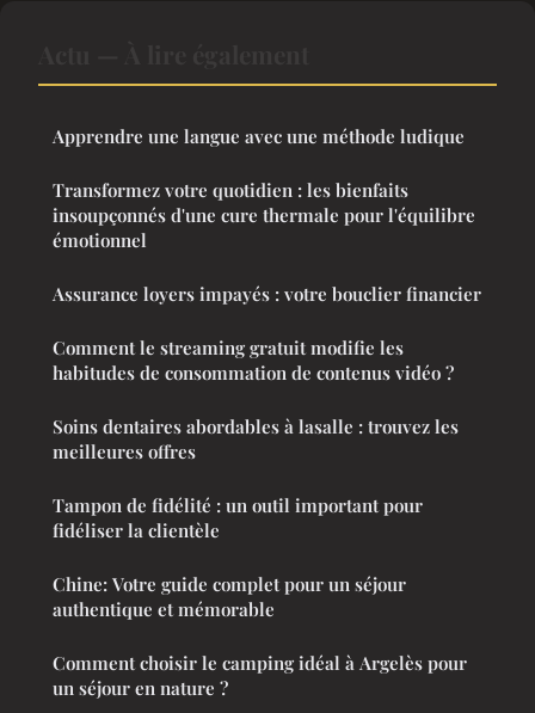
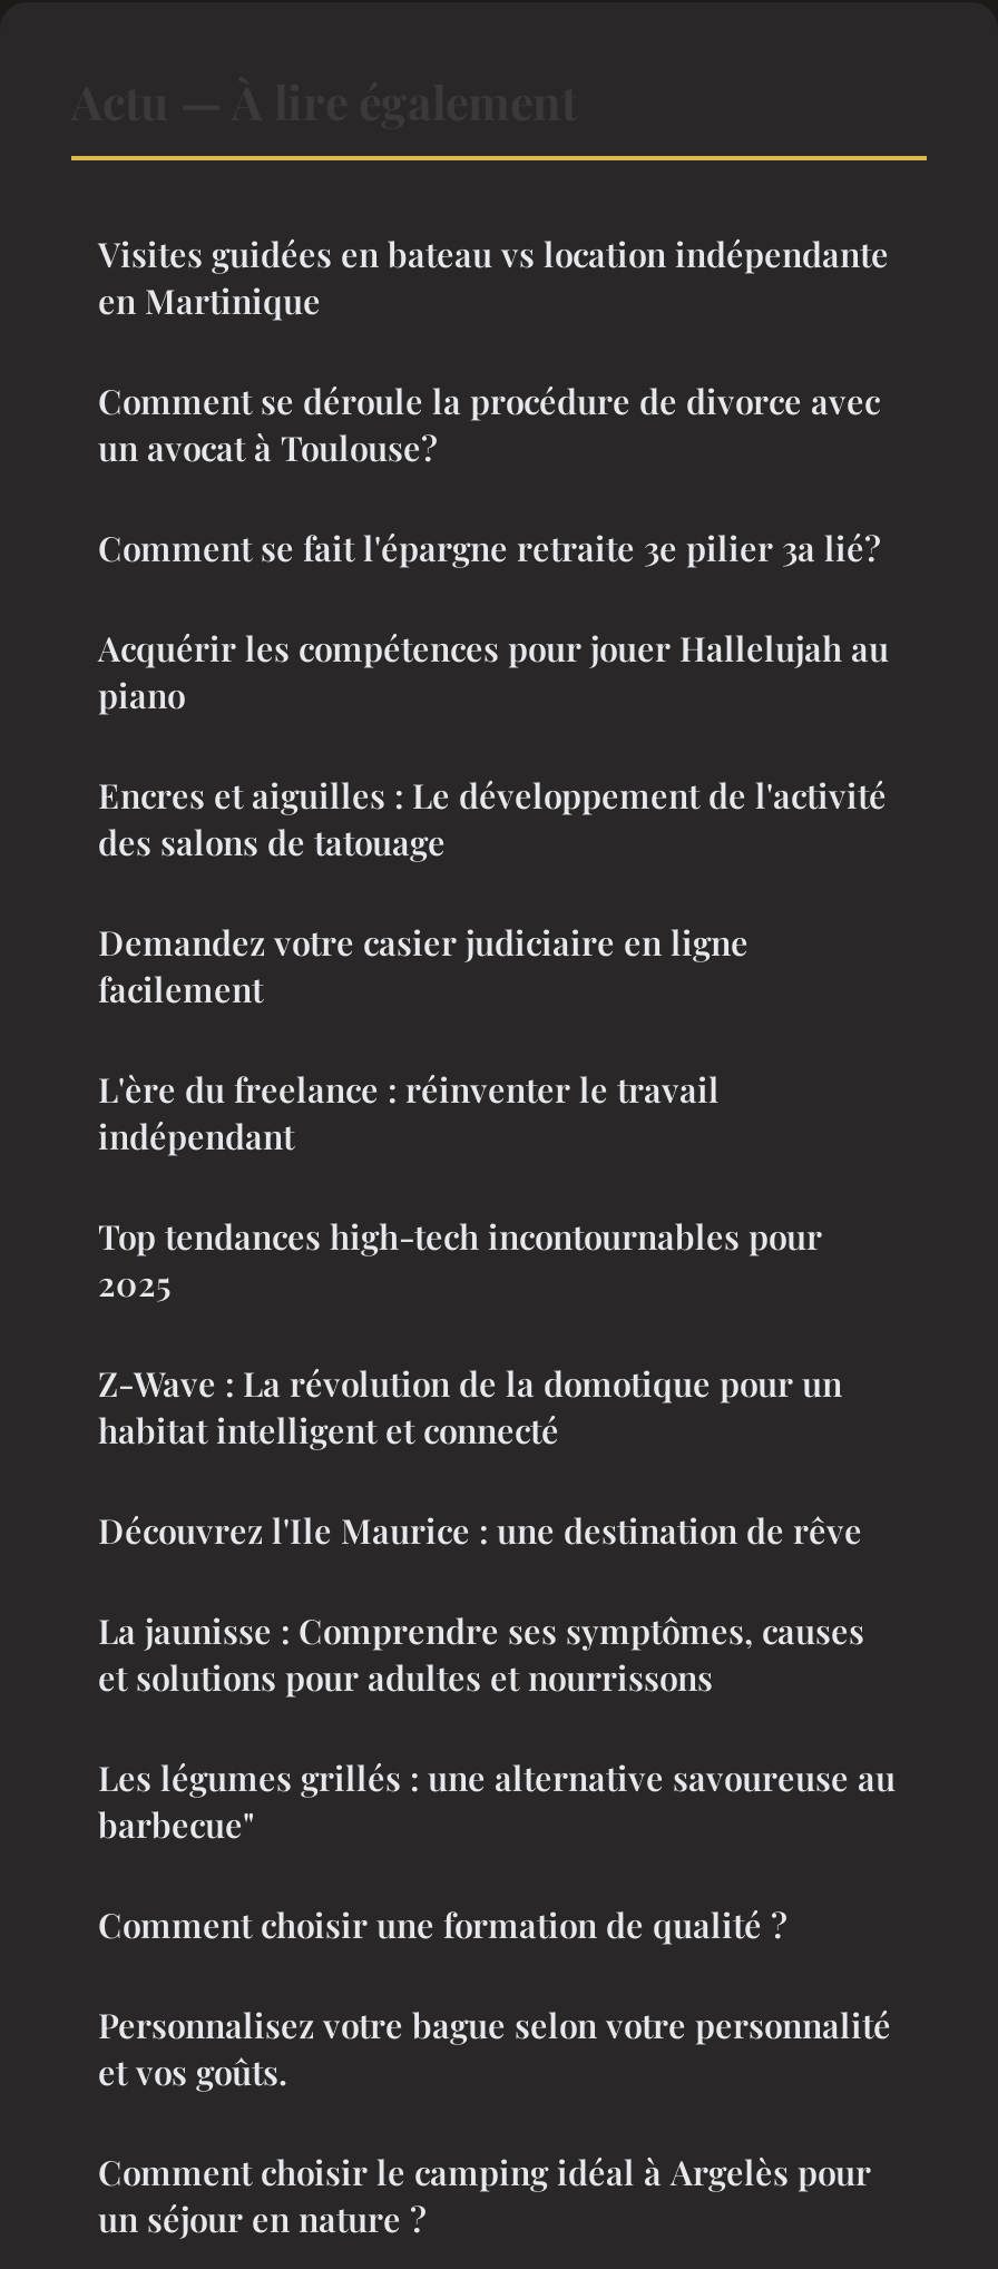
[53,124,481,621] Apprendre une langue avec une méthode ludique | Transformez votre quotidien : les bienfaits | insoupçonnés d'une cure thermale pour l'équilibre | émotionnel | Assurance loyers impayés : votre bouclier financier | Comment le streaming gratuit modifie les | habitudes de consommation de contenus vidéo ? | Soins dentaires abordables à lasalle : trouvez les | meilleures offres | Tampon de fidélité : un outil important pour | fidéliser la clientèle | Chine: Votre guide complet pour un séjour | authentique et mémorable -> [98,232,896,2094] Visites guidées en bateau vs location indépendante | en Martinique | Comment se déroule la procédure de divorce avec | un avocat à Toulouse? | Comment se fait l'épargne retraite 3e pilier 3a lié? | Acquérir les compétences pour jouer Hallelujah au | piano | Encres et aiguilles : Le développement de l'activité | des salons de tatouage | Demandez votre casier judiciaire en ligne | facilement | L'ère du freelance : réinventer le travail | indépendant | Top tendances high-tech incontournables pour | 2025 | Z-Wave : La révolution de la domotique pour un | habitat intelligent et connecté | Découvrez l'Ile Maurice : une destination de rêve | La jaunisse : Comprendre ses symptômes, causes | et solutions pour adultes et nourrissons | Les légumes grillés : une alternative savoureuse au | barbecue" | Comment choisir une formation de qualité ? | Personnalisez votre bague selon votre personnalité | et vos goûts.

